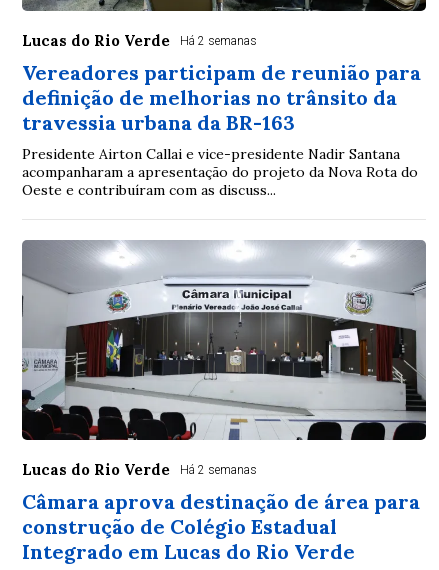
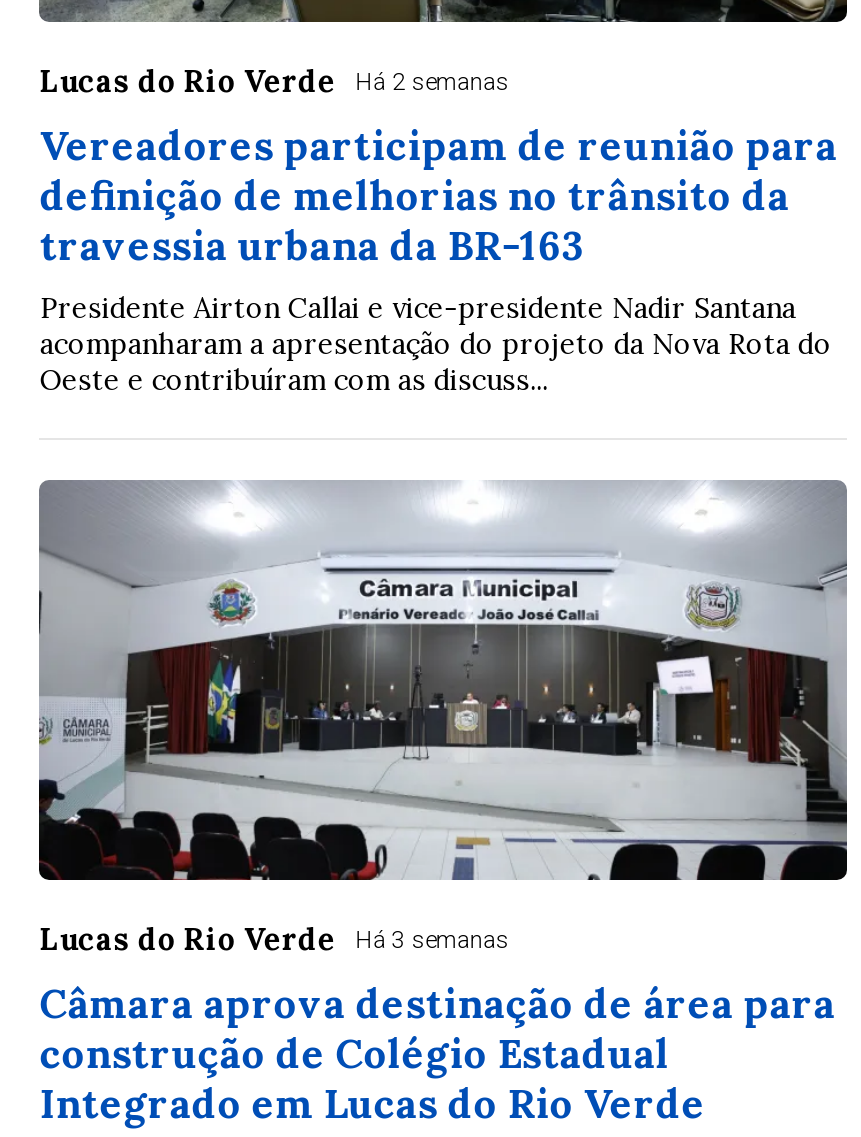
[22,460,257,479] Lucas do Rio Verde Há 2 semanas -> [40,920,510,958] Lucas do Rio Verde Há 3 semanas

